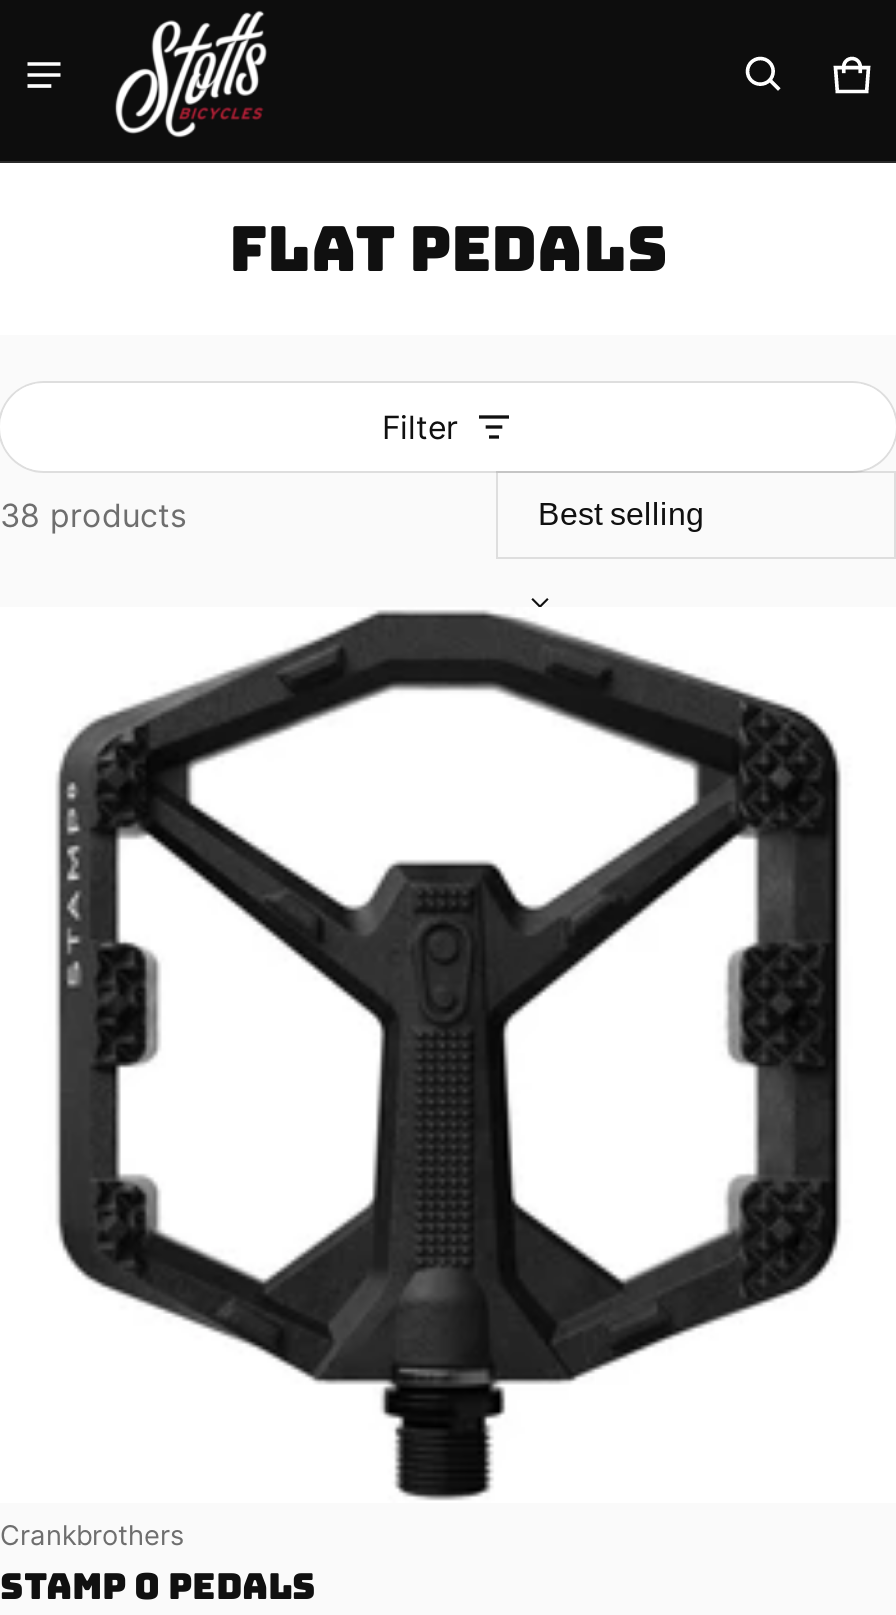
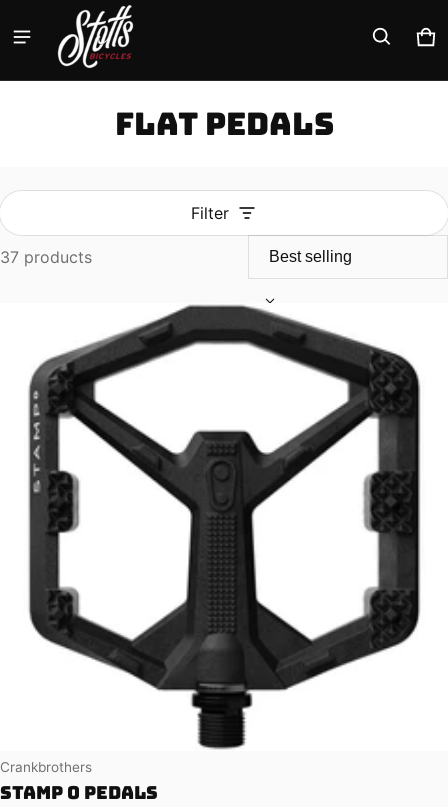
[0,496,186,536] 38 products -> [0,247,92,267] 37 products

